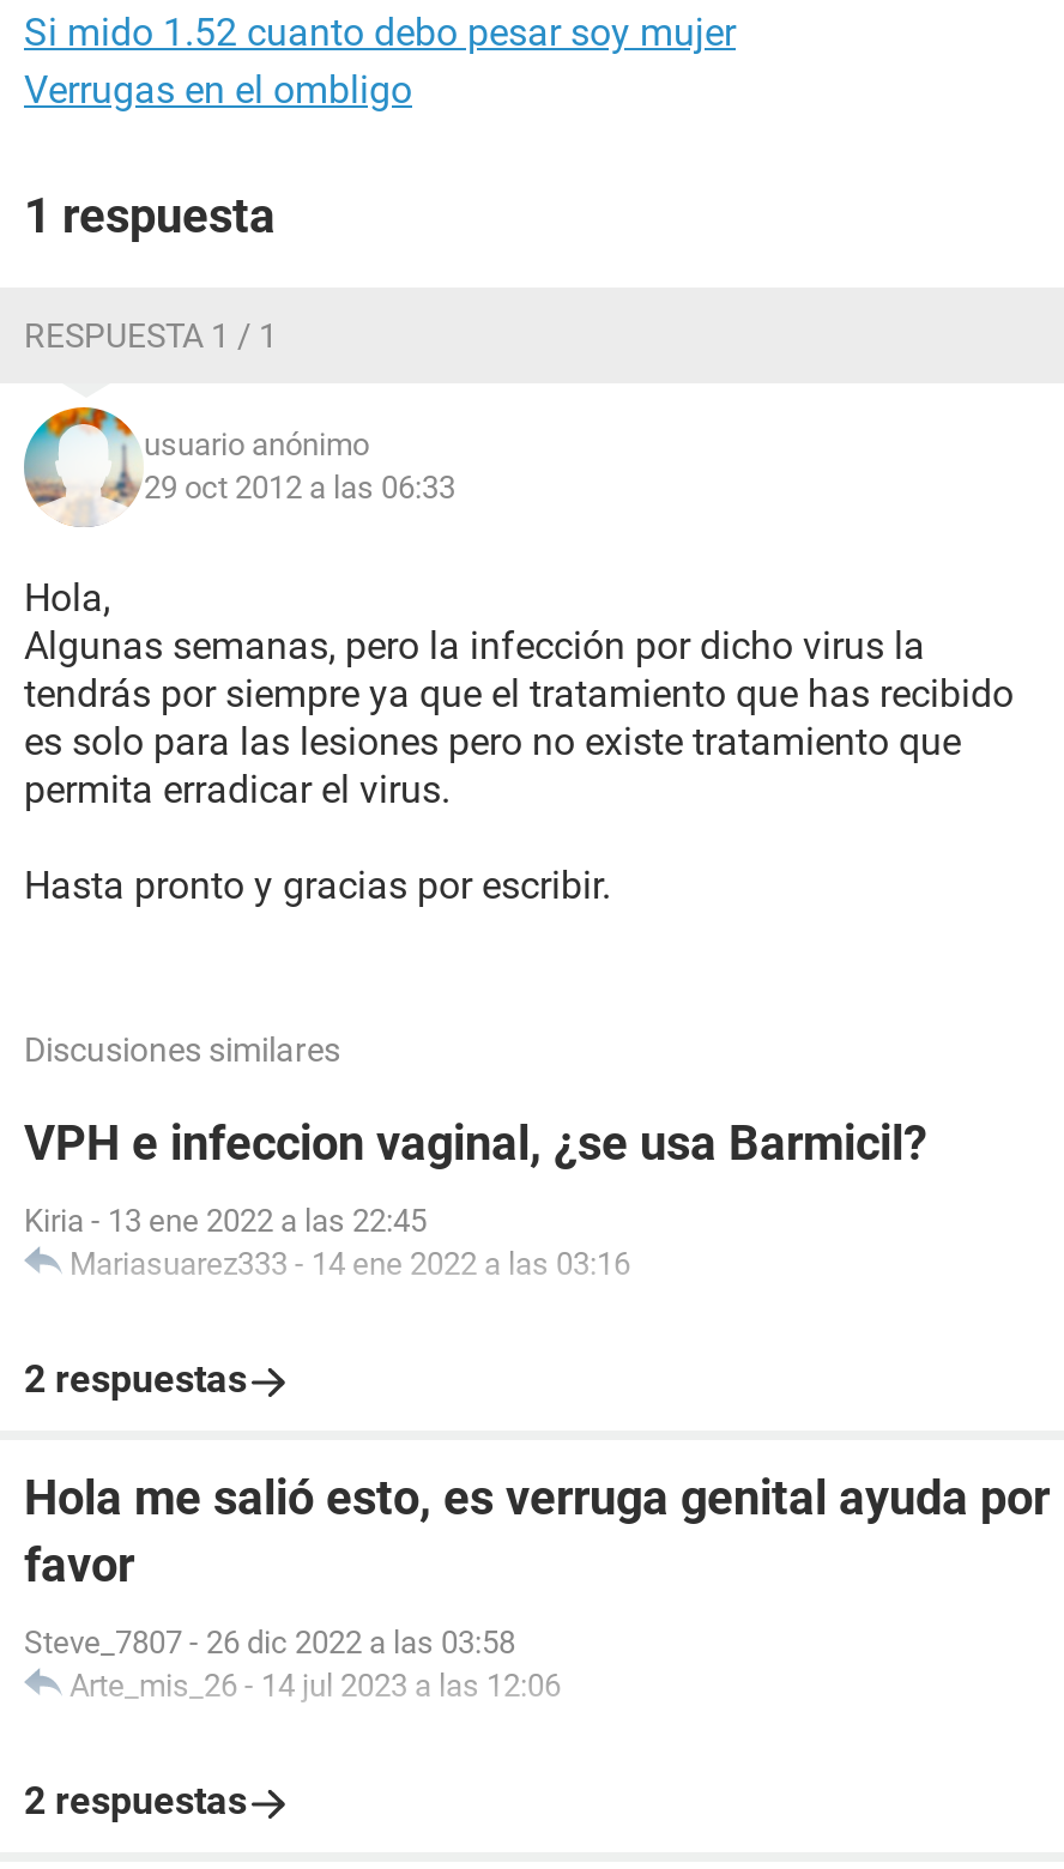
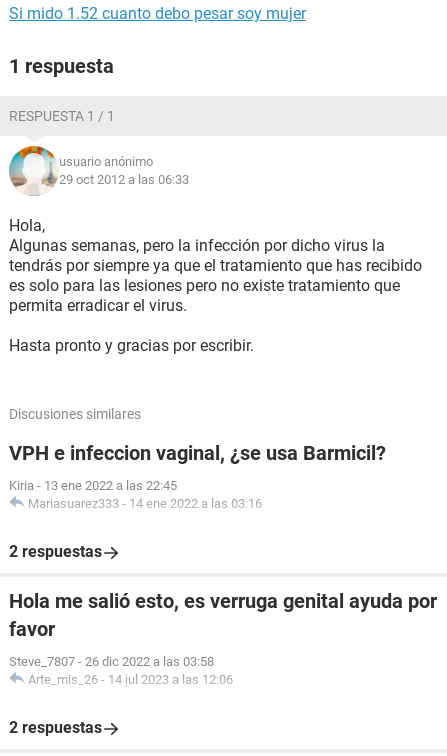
[24,67,412,113] Verrugas en el ombligo -> none

